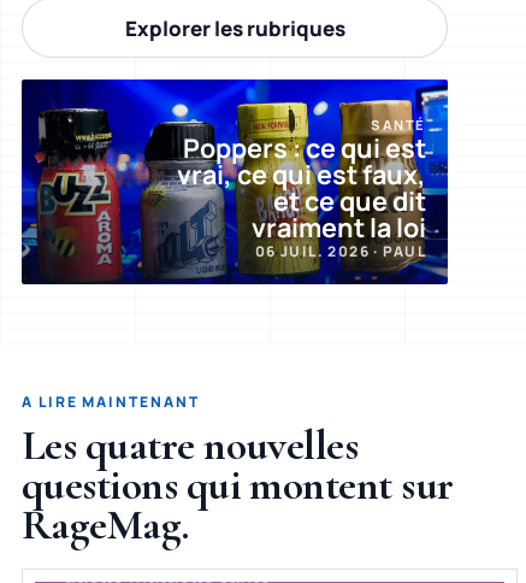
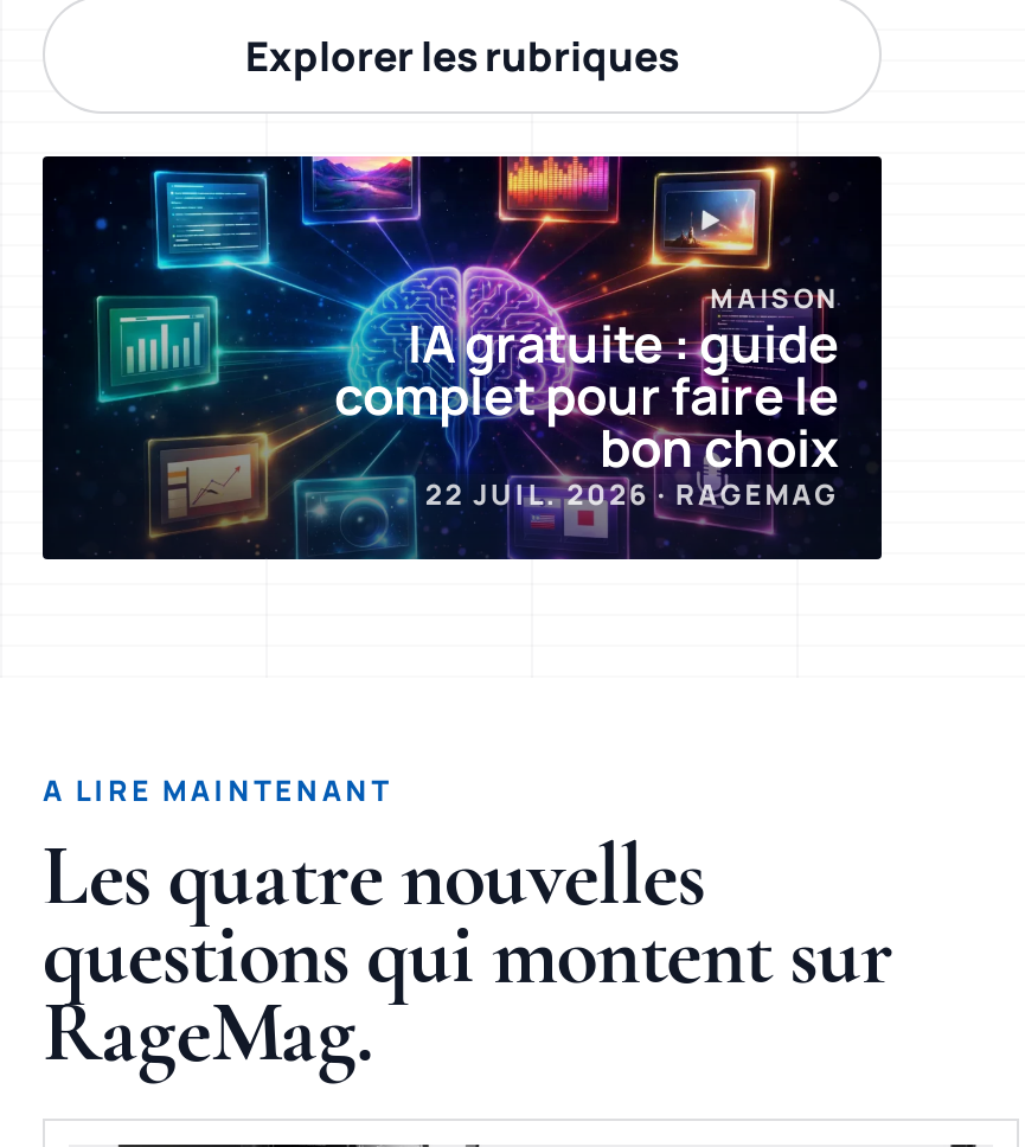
[20,78,449,284] [image] | SANTÉ | Poppers : ce qui est | vrai, ce qui est faux, | et ce que dit | vraiment la loi | 06 JUIL. 2026 · PAUL -> [40,154,884,559] [image] | MAISON | IA gratuite : guide | complet pour faire le | bon choix | 22 JUIL. 2026 · RAGEMAG

